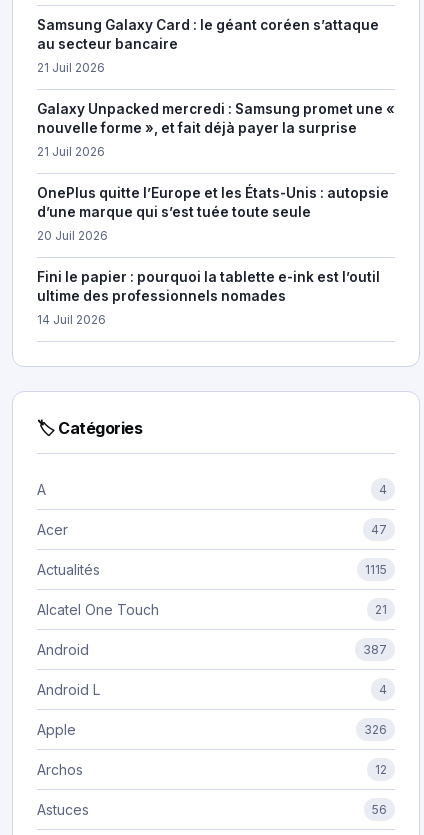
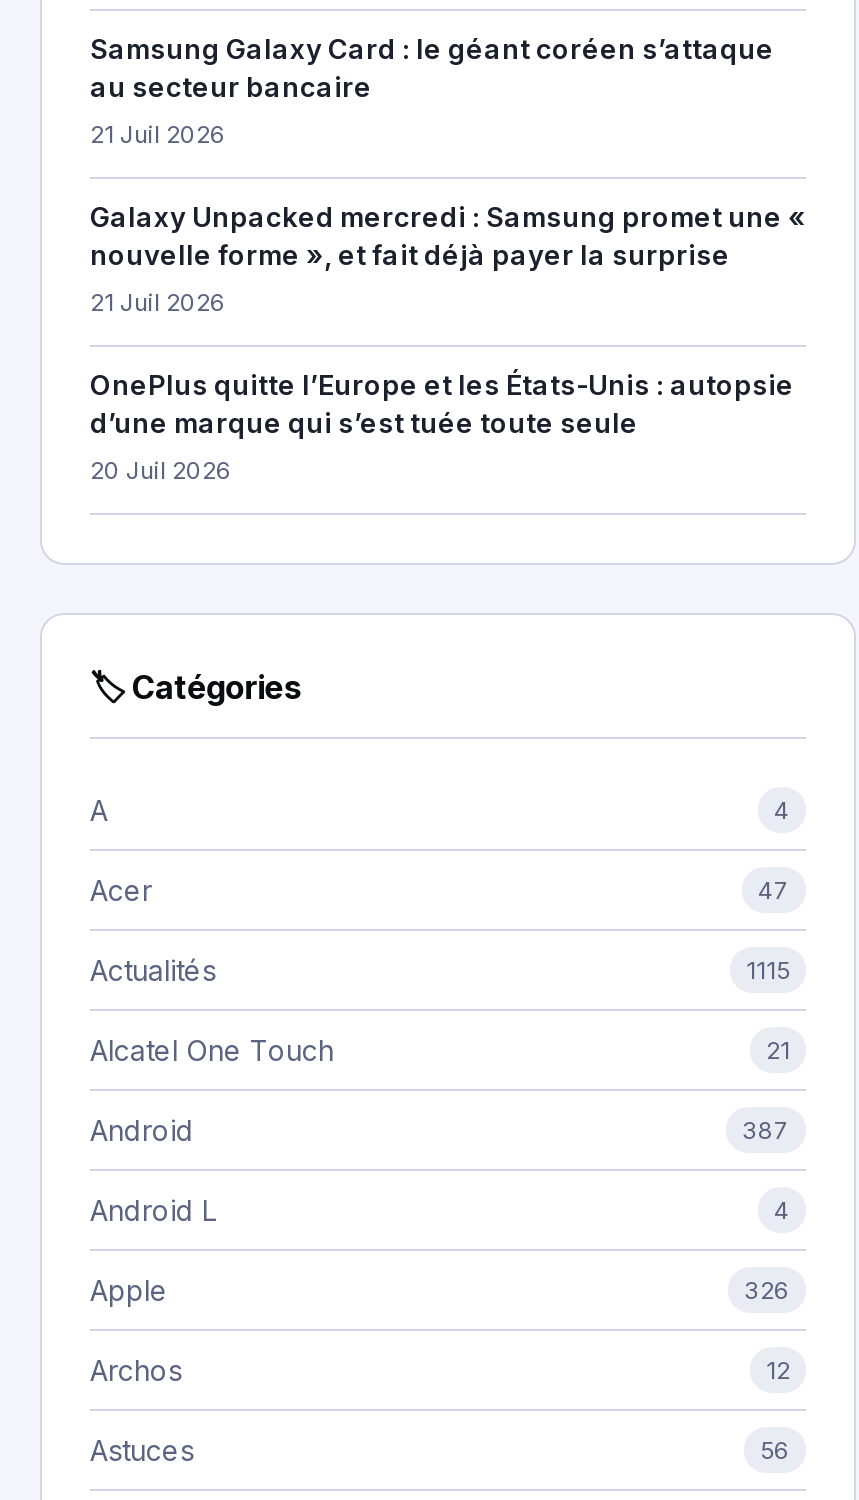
[37,269,380,327] Fini le papier : pourquoi la tablette e-ink est l’outil | ultime des professionnels nomades | 14 Juil 2026 -> none

